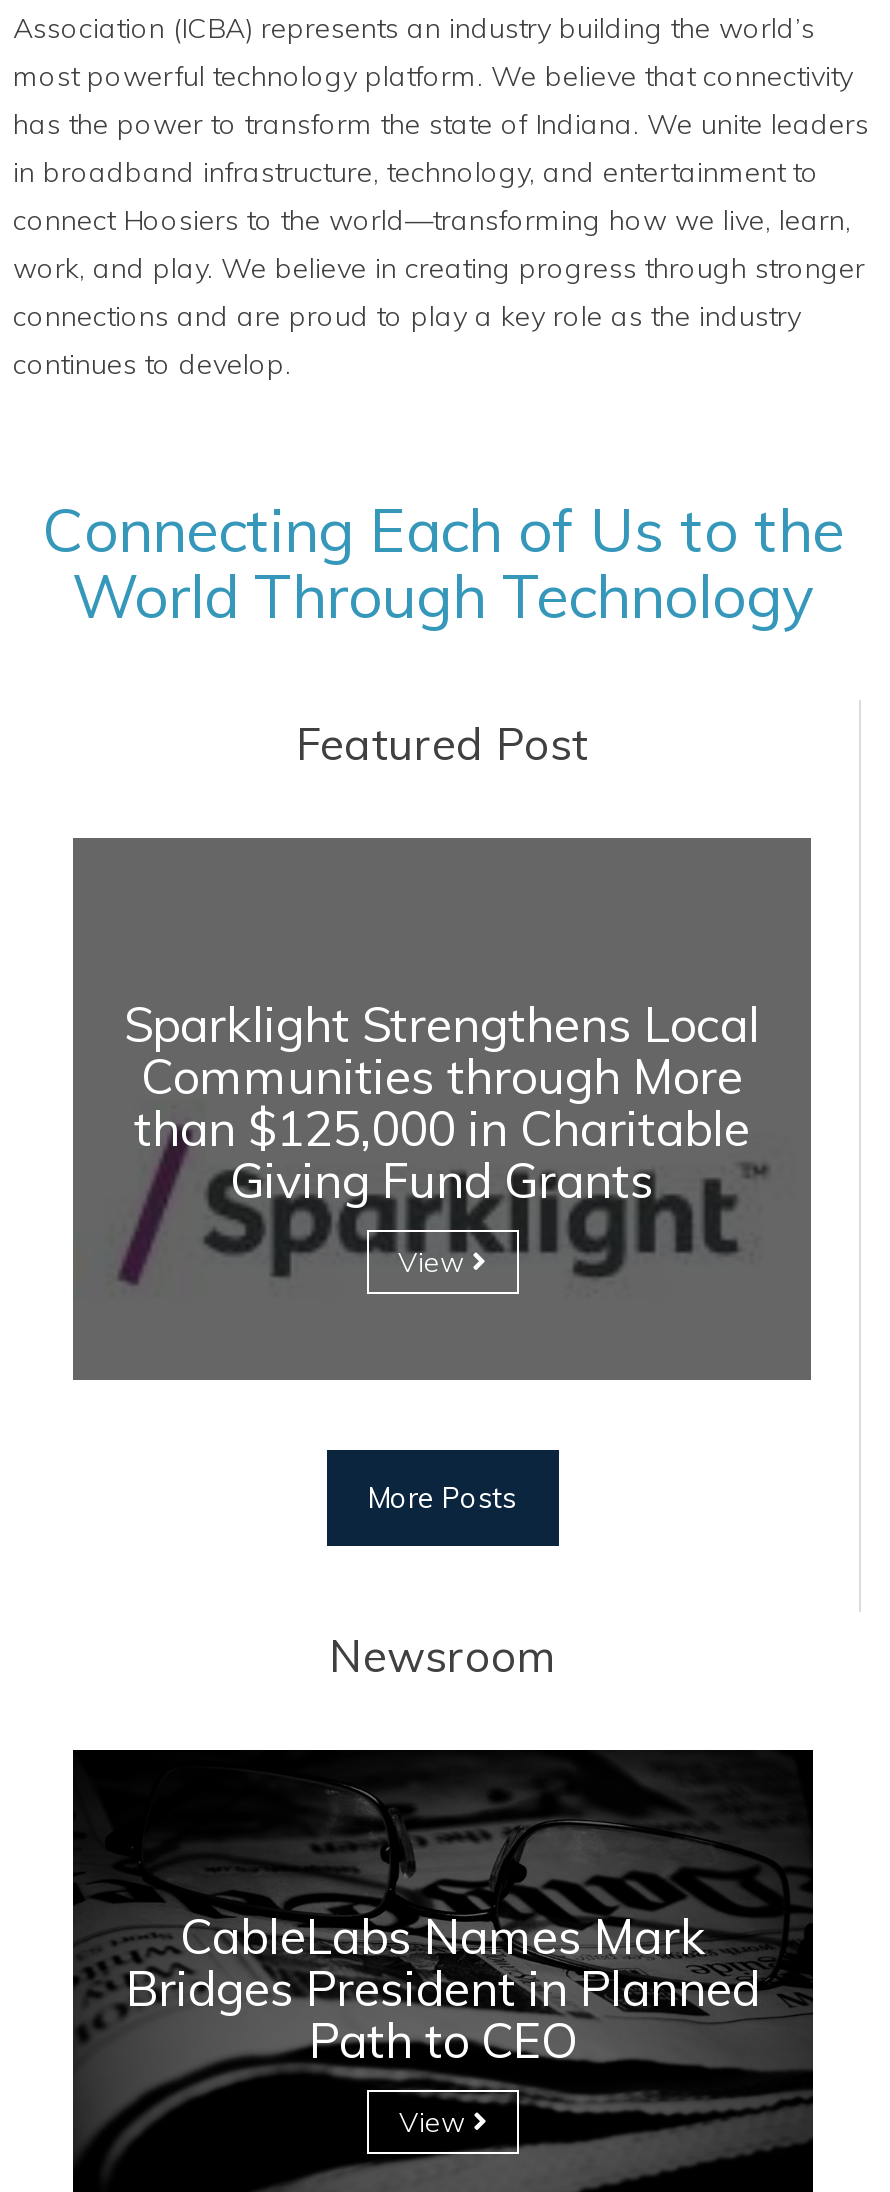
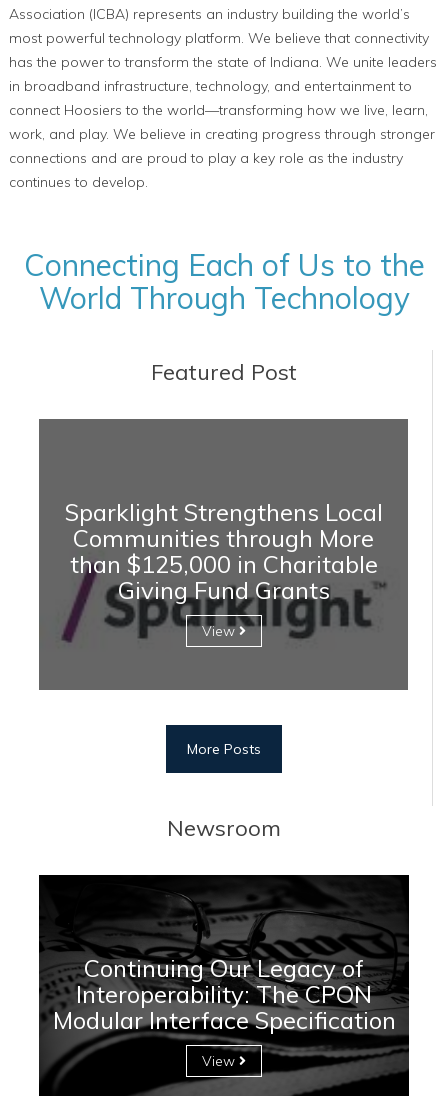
[126,1907,760,2071] CableLabs Names Mark | Bridges President in Planned | Path to CEO -> [52,953,395,1035] Continuing Our Legacy of | Interoperability: The CPON | Modular Interface Specification

